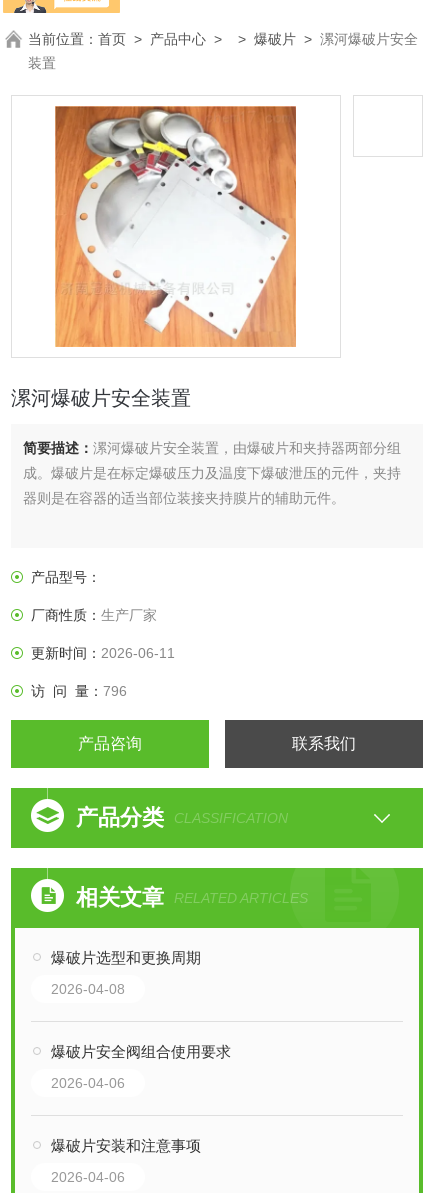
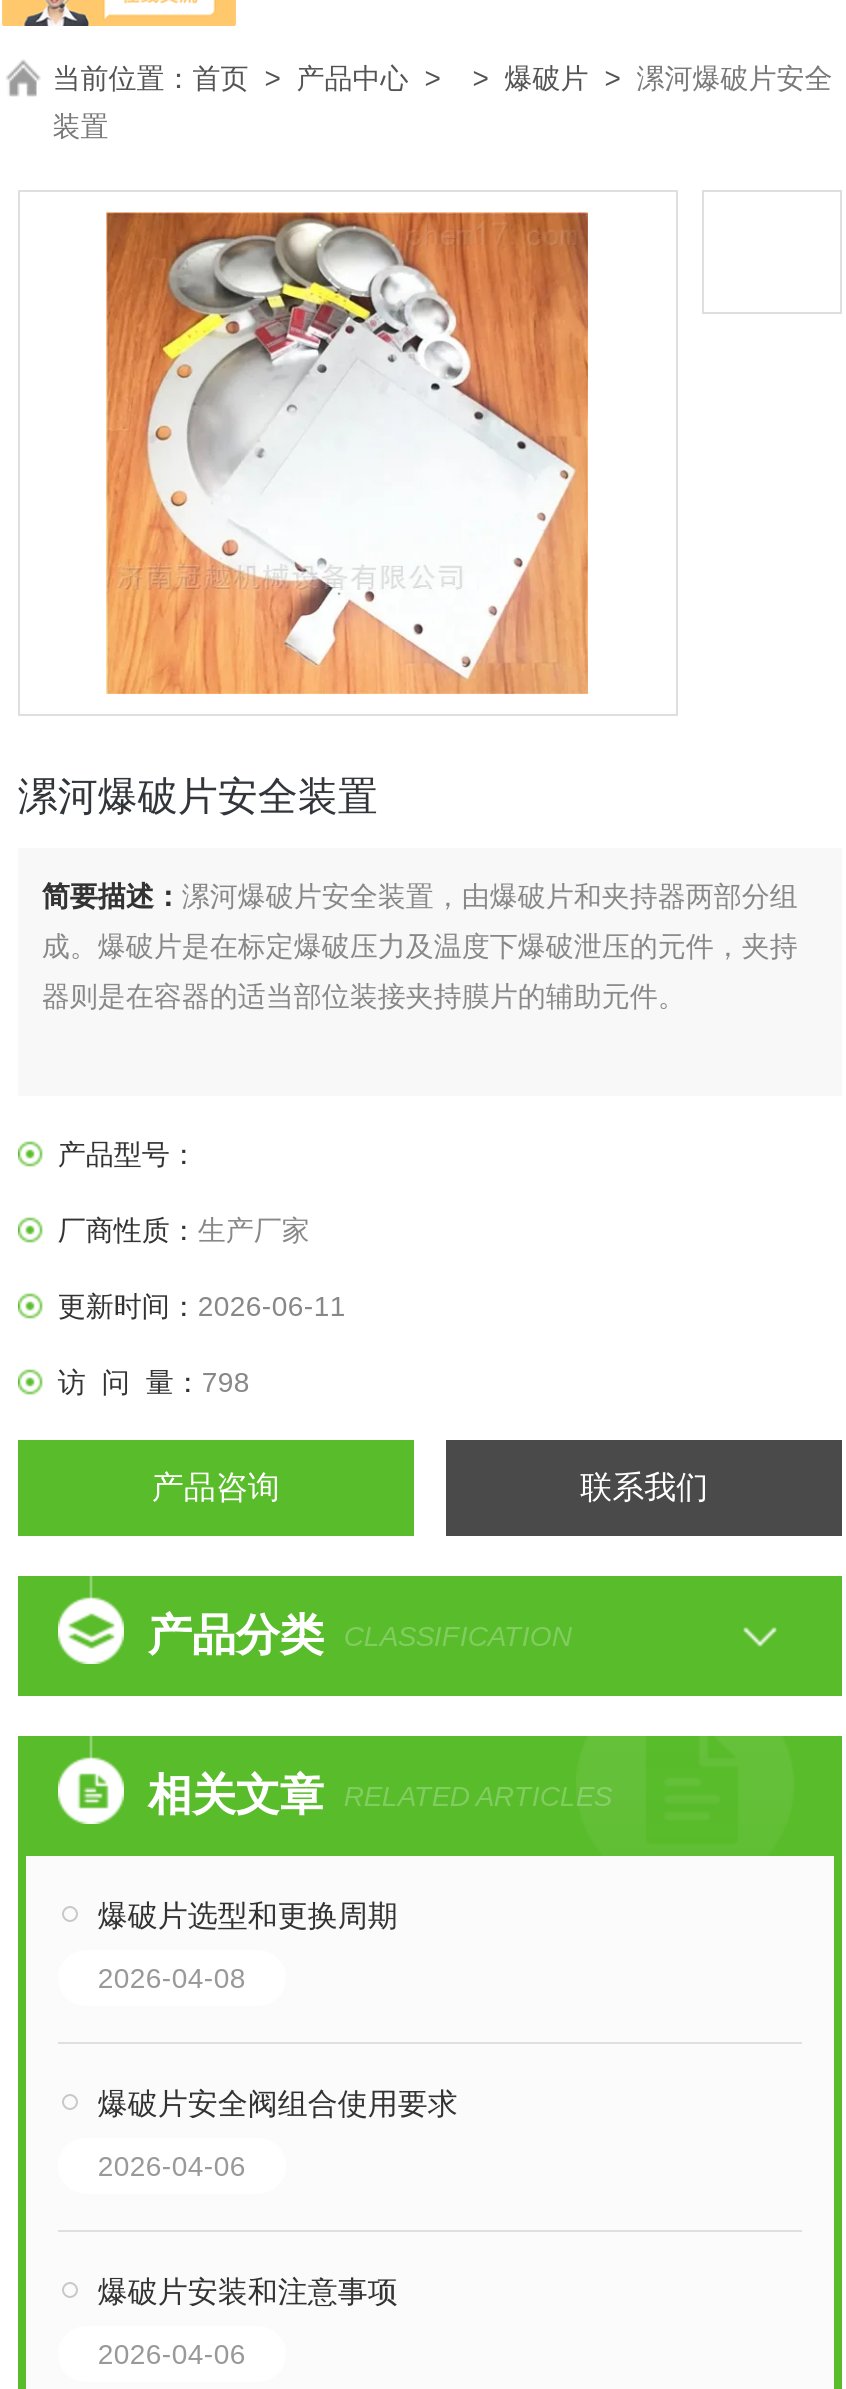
[31,682,127,698] 访 问 量：796 -> [58,1365,250,1397] 访 问 量：798

